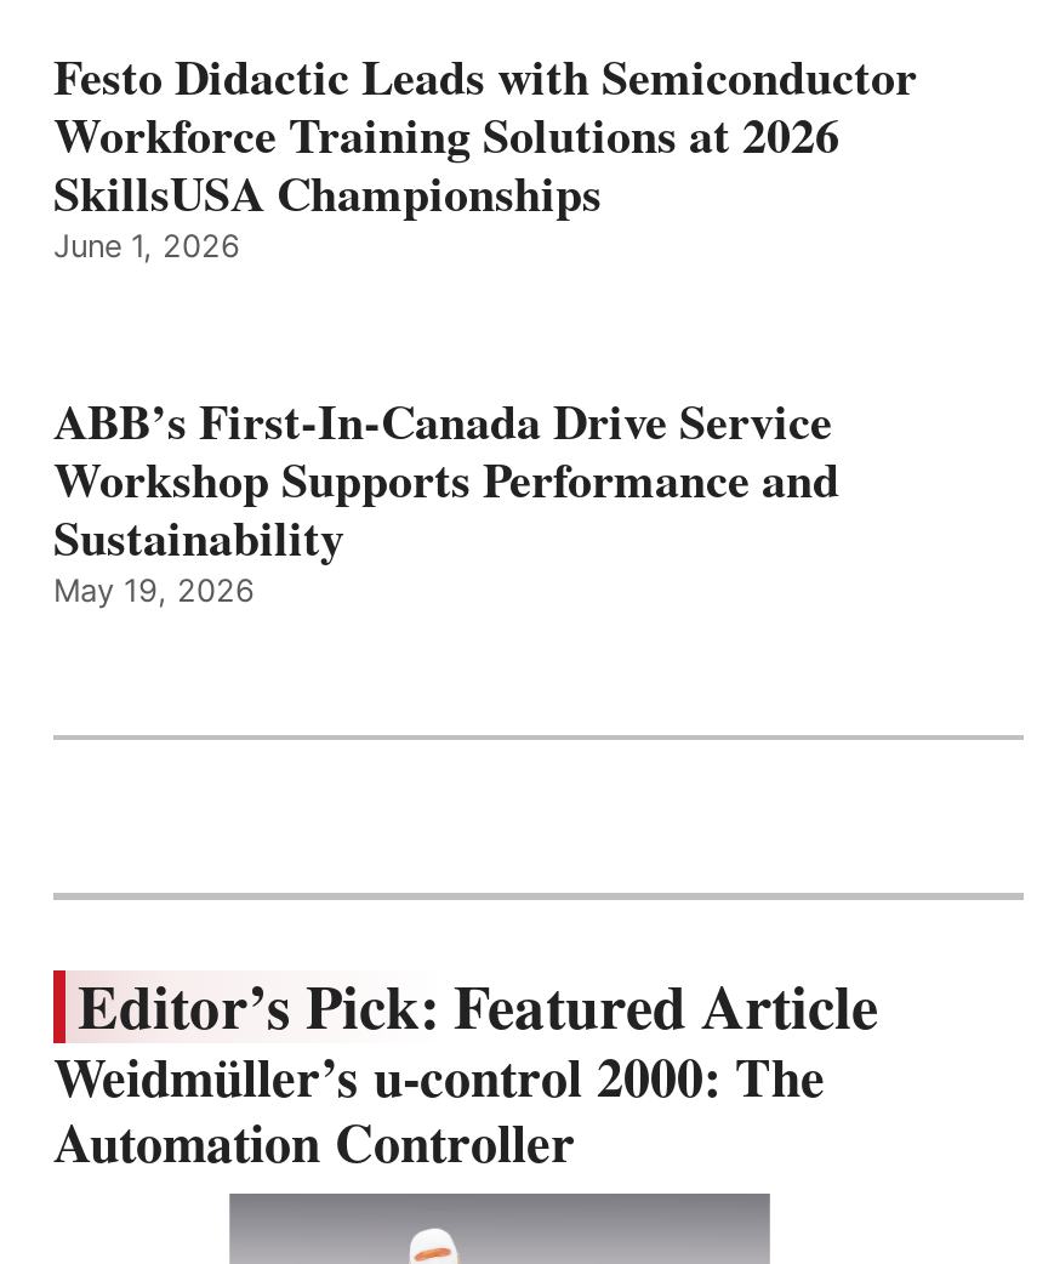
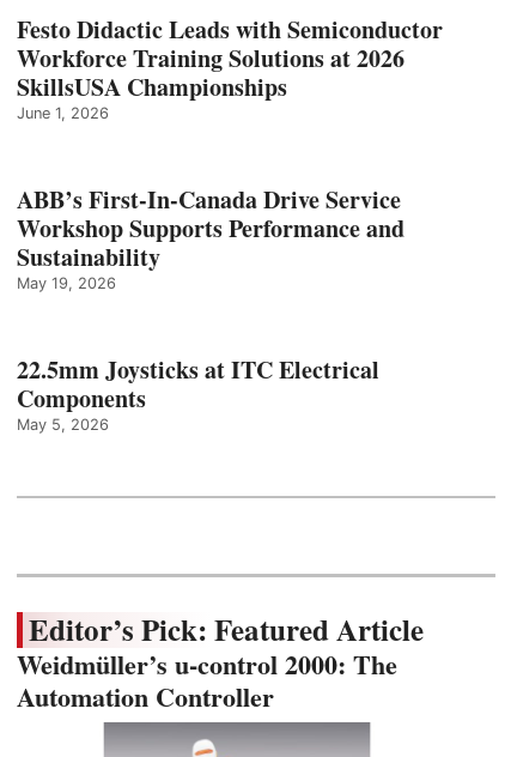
none -> [17,353,379,434] 22.5mm Joysticks at ITC Electrical | Components | May 5, 2026

